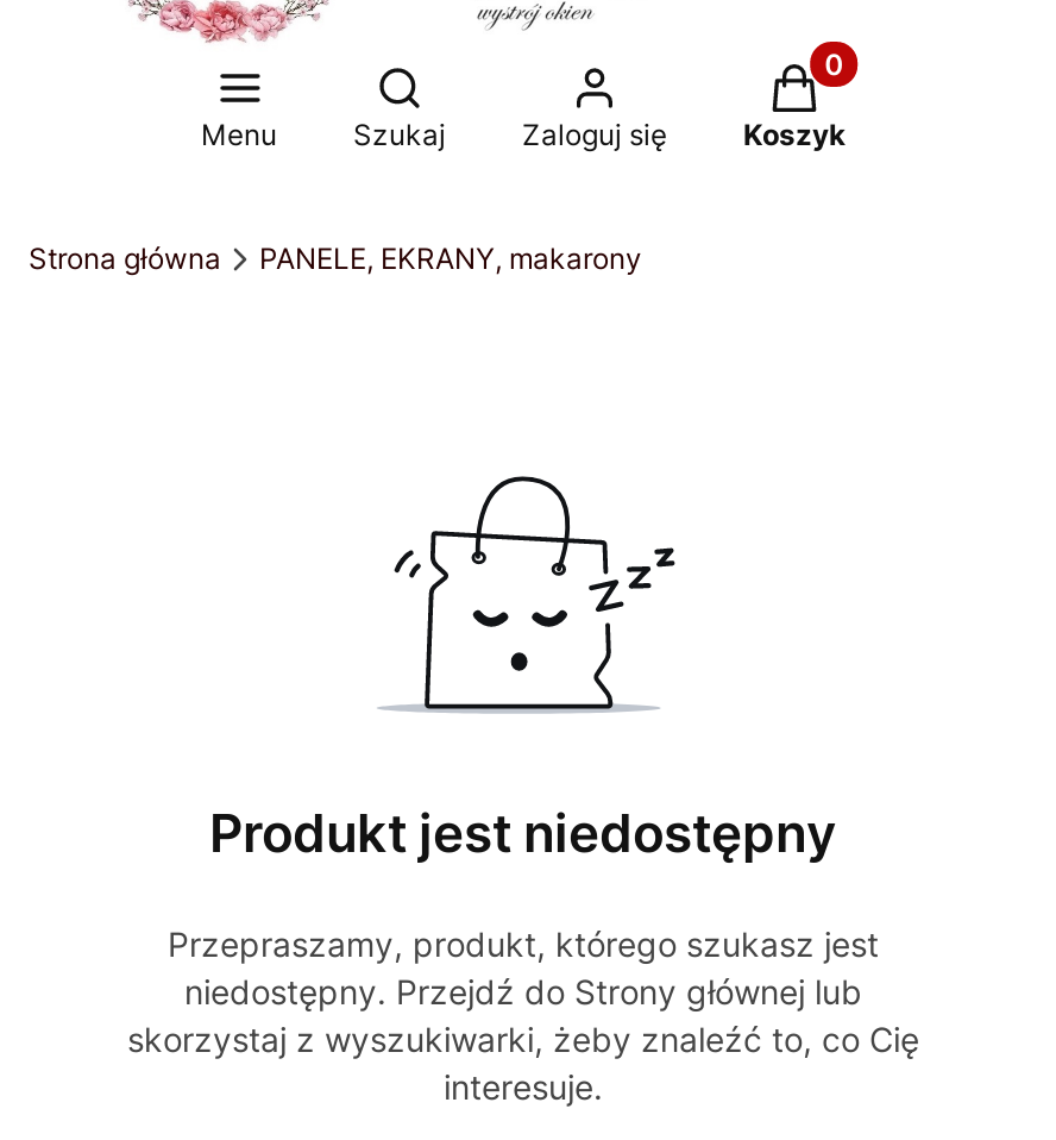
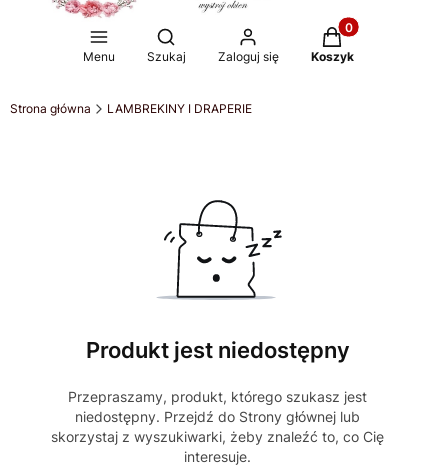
[259,240,642,276] PANELE, EKRANY, makarony -> [107,101,252,116] LAMBREKINY I DRAPERIE

